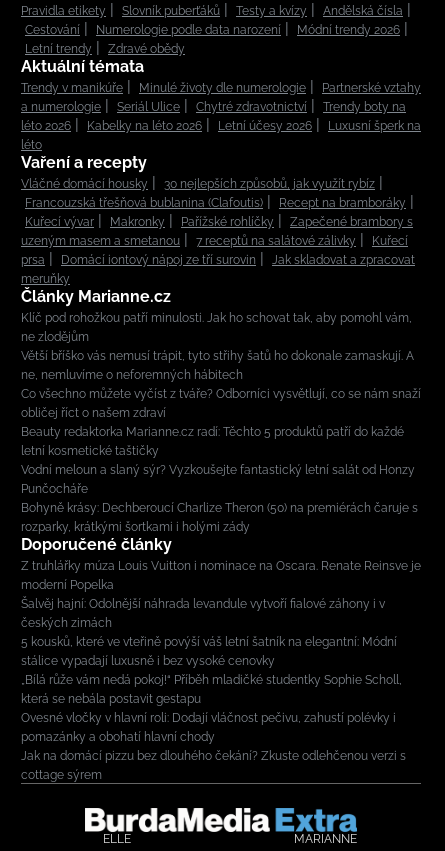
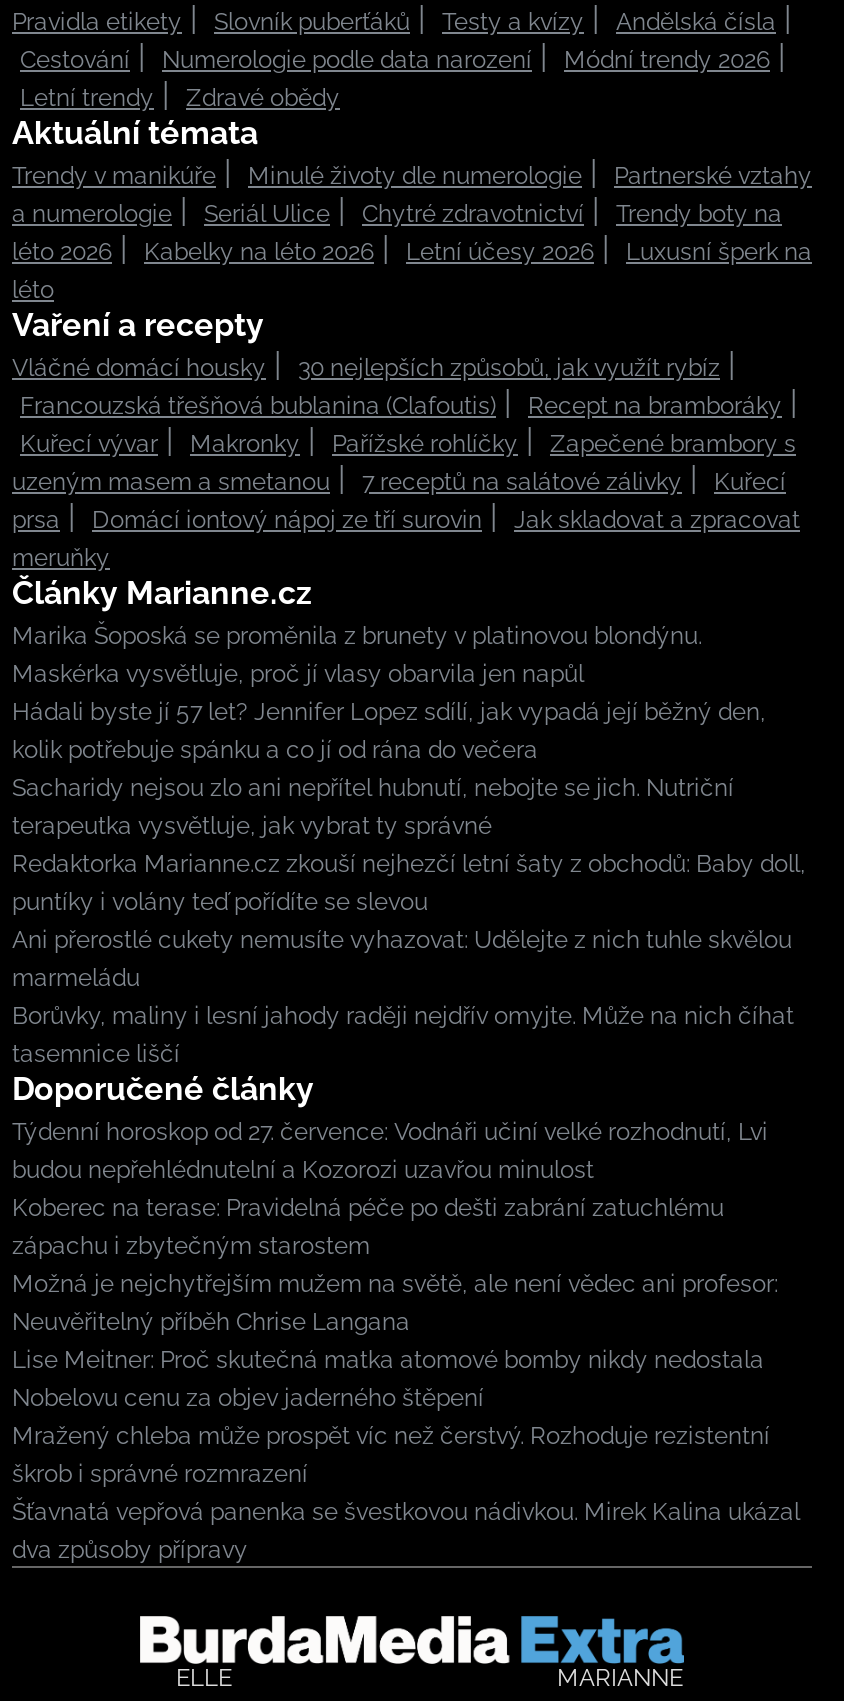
[21,311,421,534] Klíč pod rohožkou patří minulosti. Jak ho schovat tak, aby pomohl vám, | ne zlodějům | Větší bříško vás nemusí trápit, tyto střihy šatů ho dokonale zamaskují. A | ne, nemluvíme o neforemných hábitech | Co všechno můžete vyčíst z tváře? Odborníci vysvětlují, co se nám snaží | obličej říct o našem zdraví | Beauty redaktorka Marianne.cz radí: Těchto 5 produktů patří do každé | letní kosmetické taštičky | Vodní meloun a slaný sýr? Vyzkoušejte fantastický letní salát od Honzy | Punčocháře | Bohyně krásy: Dechberoucí Charlize Theron (50) na premiérách čaruje s | rozparky, krátkými šortkami i holými zády -> [12,622,806,1068] Marika Šoposká se proměnila z brunety v platinovou blondýnu. | Maskérka vysvětluje, proč jí vlasy obarvila jen napůl | Hádali byste jí 57 let? Jennifer Lopez sdílí, jak vypadá její běžný den, | kolik potřebuje spánku a co jí od rána do večera | Sacharidy nejsou zlo ani nepřítel hubnutí, nebojte se jich. Nutriční | terapeutka vysvětluje, jak vybrat ty správné | Redaktorka Marianne.cz zkouší nejhezčí letní šaty z obchodů: Baby doll, | puntíky i volány teď pořídíte se slevou | Ani přerostlé cukety nemusíte vyhazovat: Udělejte z nich tuhle skvělou | marmeládu | Borůvky, maliny i lesní jahody raději nejdřív omyjte. Může na nich číhat | tasemnice liščí
[21,559,421,782] Z truhlářky múza Louis Vuitton i nominace na Oscara. Renate Reinsve je | moderní Popelka | Šalvěj hajní: Odolnější náhrada levandule vytvoří fialové záhony i v | českých zimách | 5 kousků, které ve vteřině povýší váš letní šatník na elegantní: Módní | stálice vypadají luxusně i bez vysoké cenovky | „Bílá růže vám nedá pokoj!“ Příběh mladičké studentky Sophie Scholl, | která se nebála postavit gestapu | Ovesné vločky v hlavní roli: Dodají vláčnost pečivu, zahustí polévky i | pomazánky a obohatí hlavní chody | Jak na domácí pizzu bez dlouhého čekání? Zkuste odlehčenou verzi s | cottage sýrem -> [12,1118,800,1564] Týdenní horoskop od 27. července: Vodnáři učiní velké rozhodnutí, Lvi | budou nepřehlédnutelní a Kozorozi uzavřou minulost | Koberec na terase: Pravidelná péče po dešti zabrání zatuchlému | zápachu i zbytečným starostem | Možná je nejchytřejším mužem na světě, ale není vědec ani profesor: | Neuvěřitelný příběh Chrise Langana | Lise Meitner: Proč skutečná matka atomové bomby nikdy nedostala | Nobelovu cenu za objev jaderného štěpení | Mražený chleba může prospět víc než čerstvý. Rozhoduje rezistentní | škrob i správné rozmrazení | Šťavnatá vepřová panenka se švestkovou nádivkou. Mirek Kalina ukázal | dva způsoby přípravy

